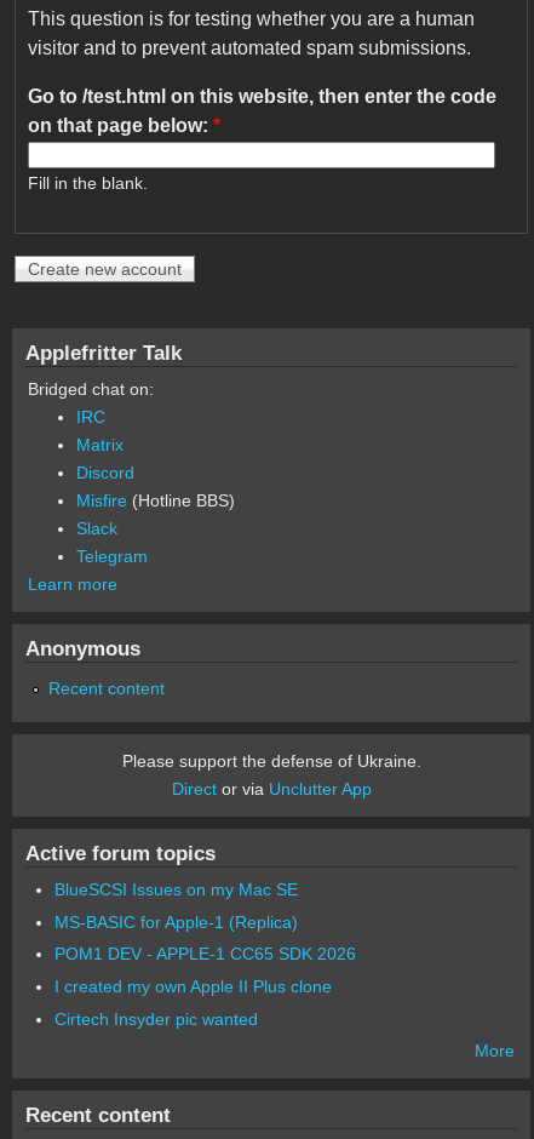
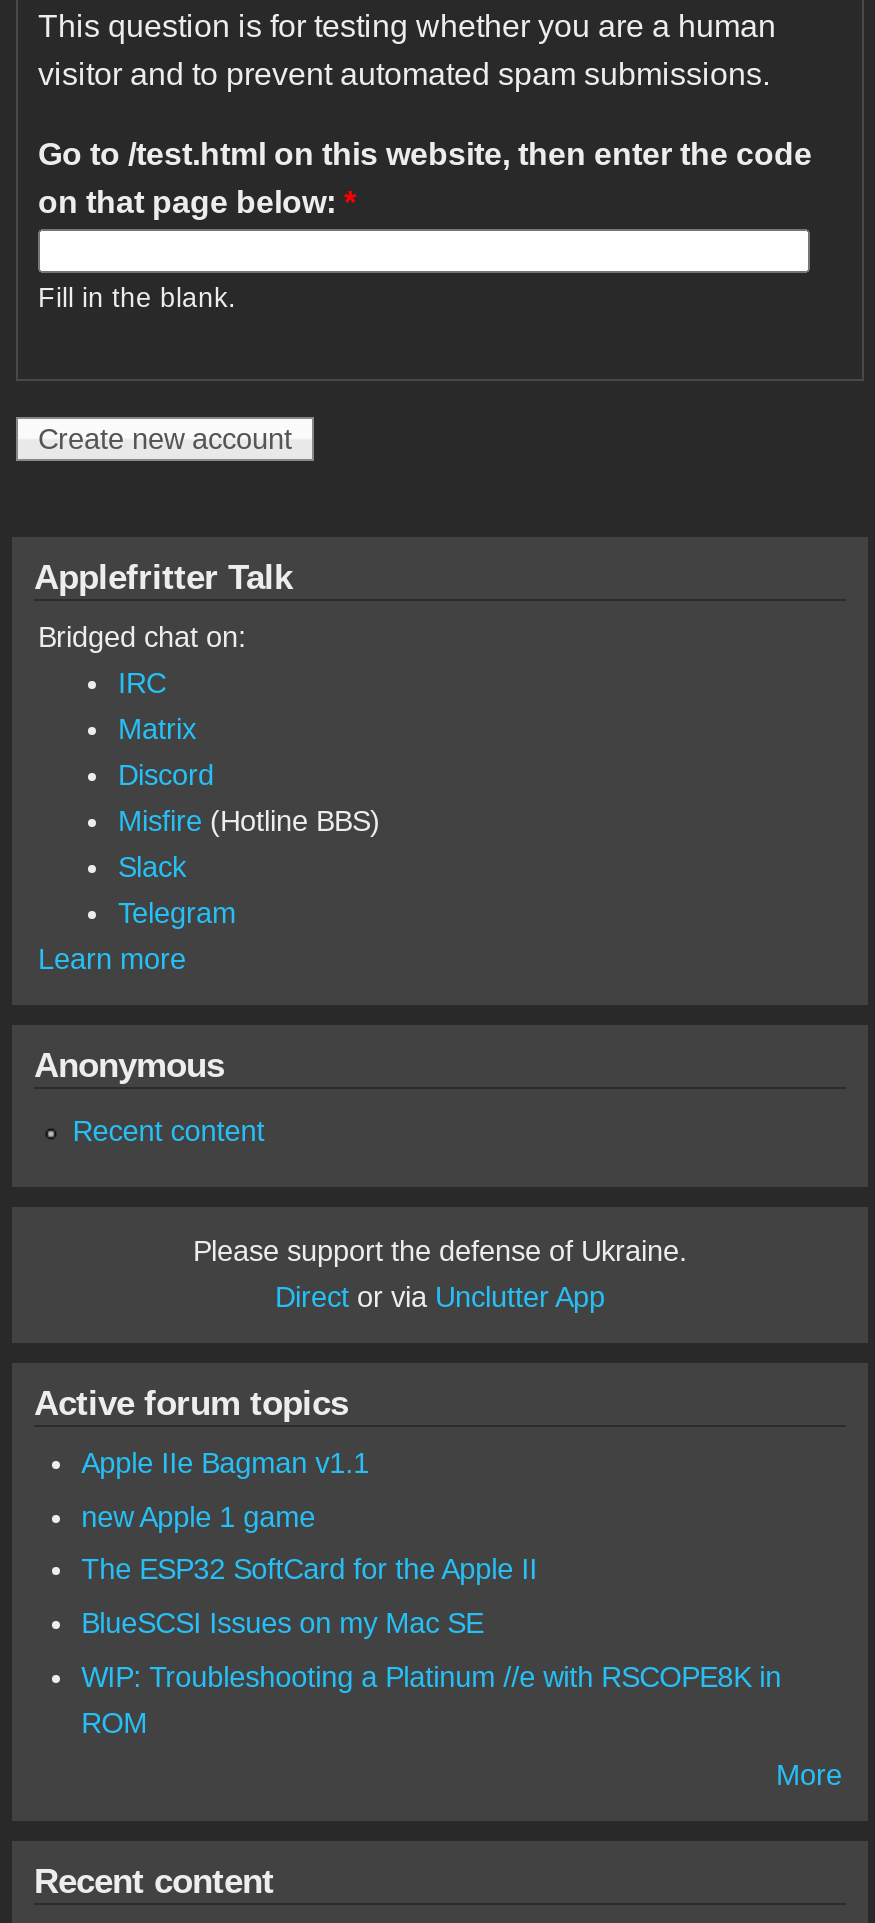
none -> [81,1447,537,1586] Apple IIe Bagman v1.1 | new Apple 1 game | The ESP32 SoftCard for the Apple II
moved [54,880,297,899] -> [81,1607,483,1639]: BlueSCSI Issues on my Mac SE
[54,912,356,1028] MS-BASIC for Apple-1 (Replica) | POM1 DEV - APPLE-1 CC65 SDK 2026 | I created my own Apple II Plus clone | Cirtech Insyder pic wanted -> [81,1660,781,1738] WIP: Troubleshooting a Platinum //e with RSCOPE8K in | ROM

